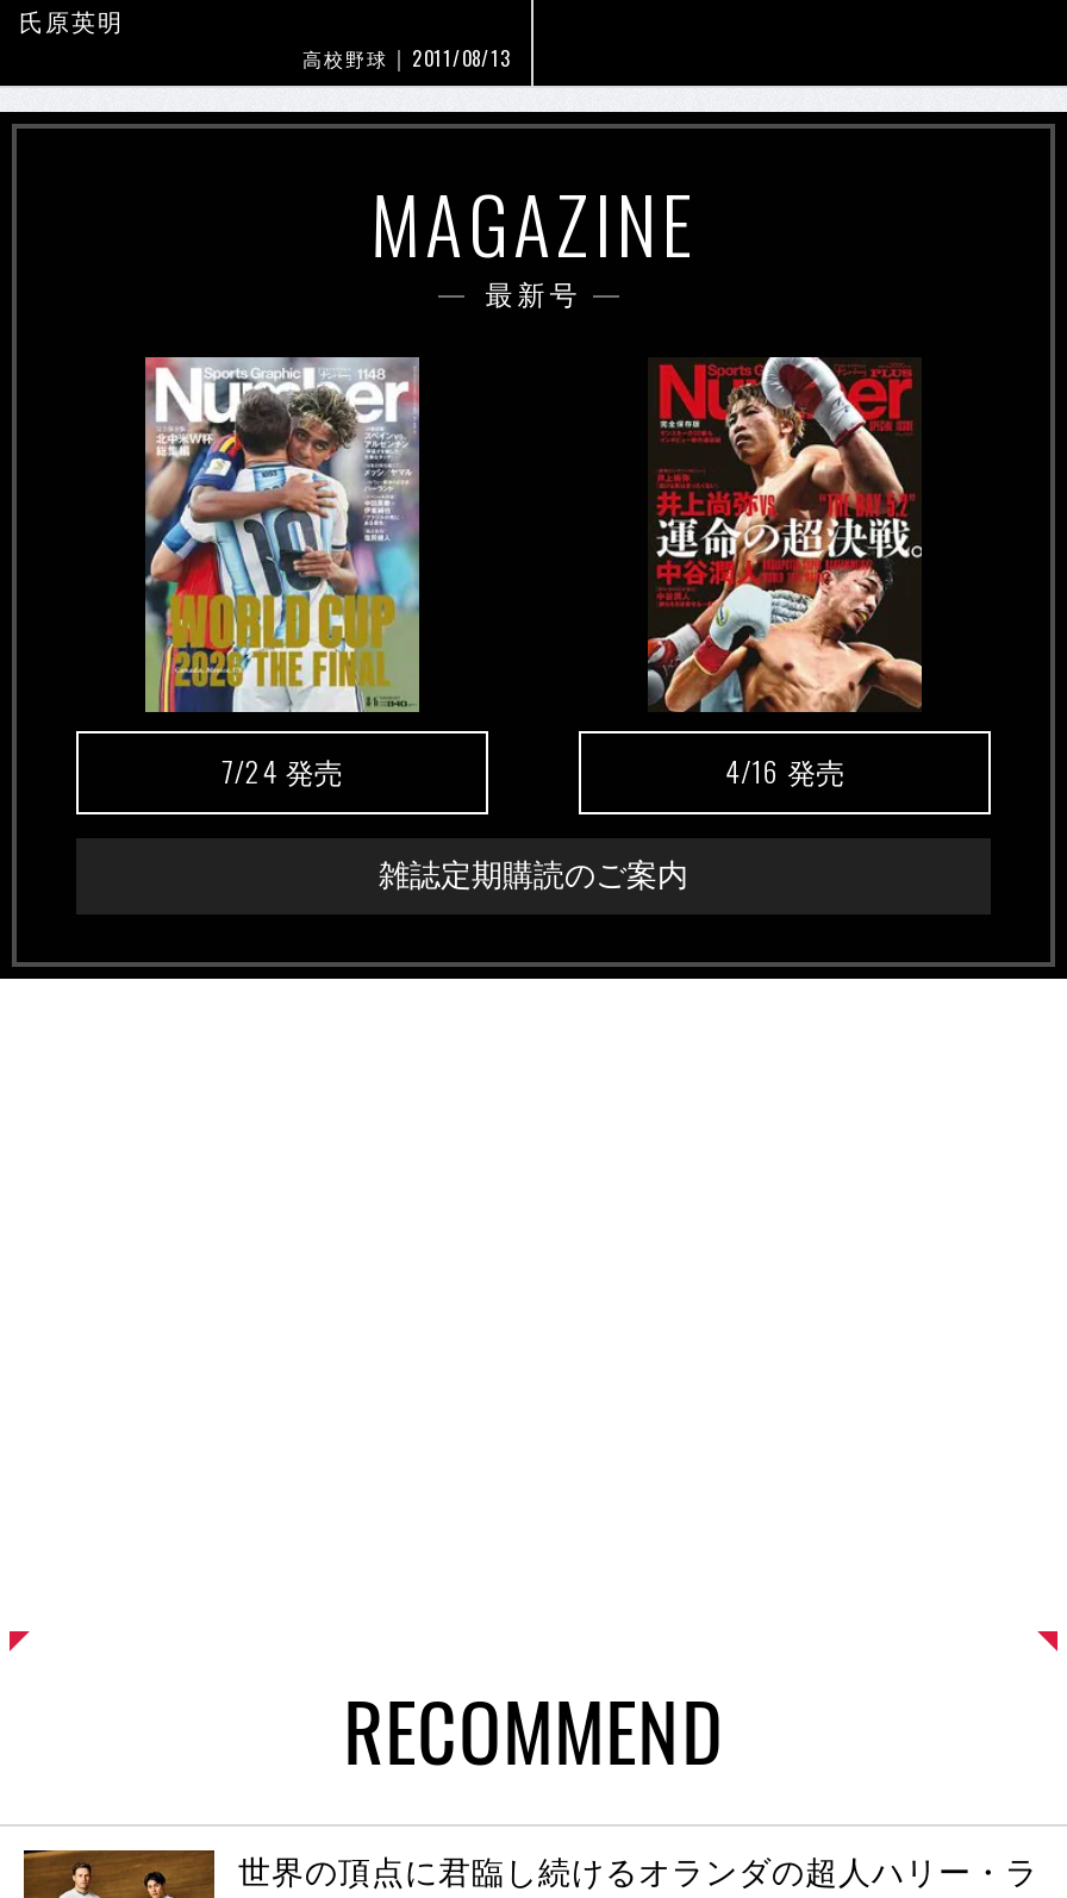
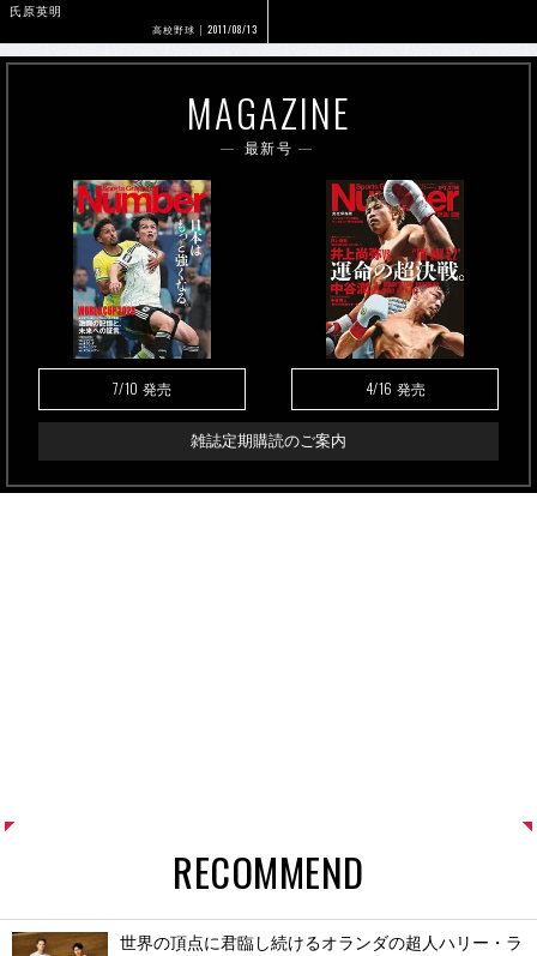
[143,355,422,791] [image] | 7/24発売 -> [73,179,211,398] [image] | 7/10発売

